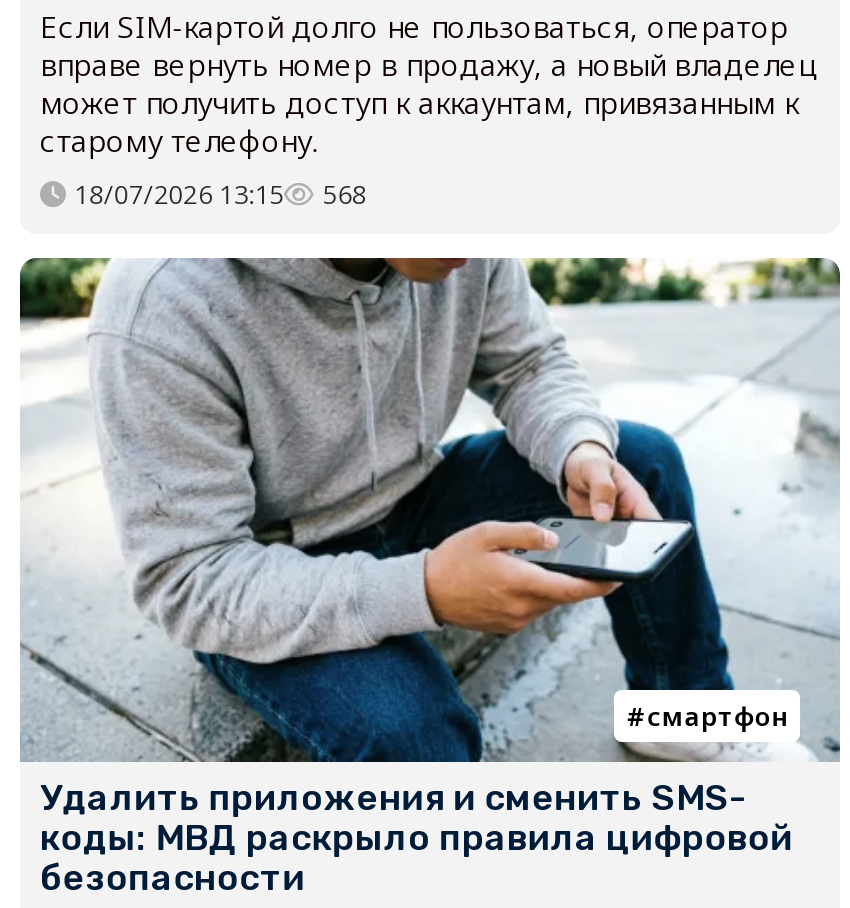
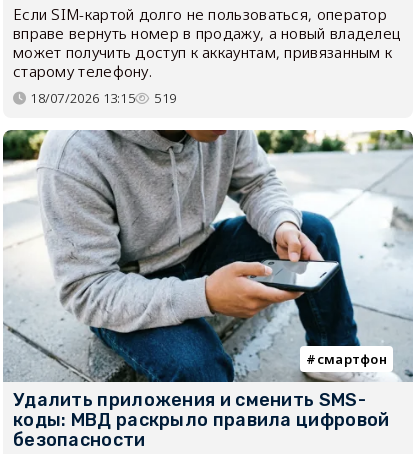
[75,177,367,213] 18/07/2026 13:15 568 -> [30,88,176,106] 18/07/2026 13:15 519

